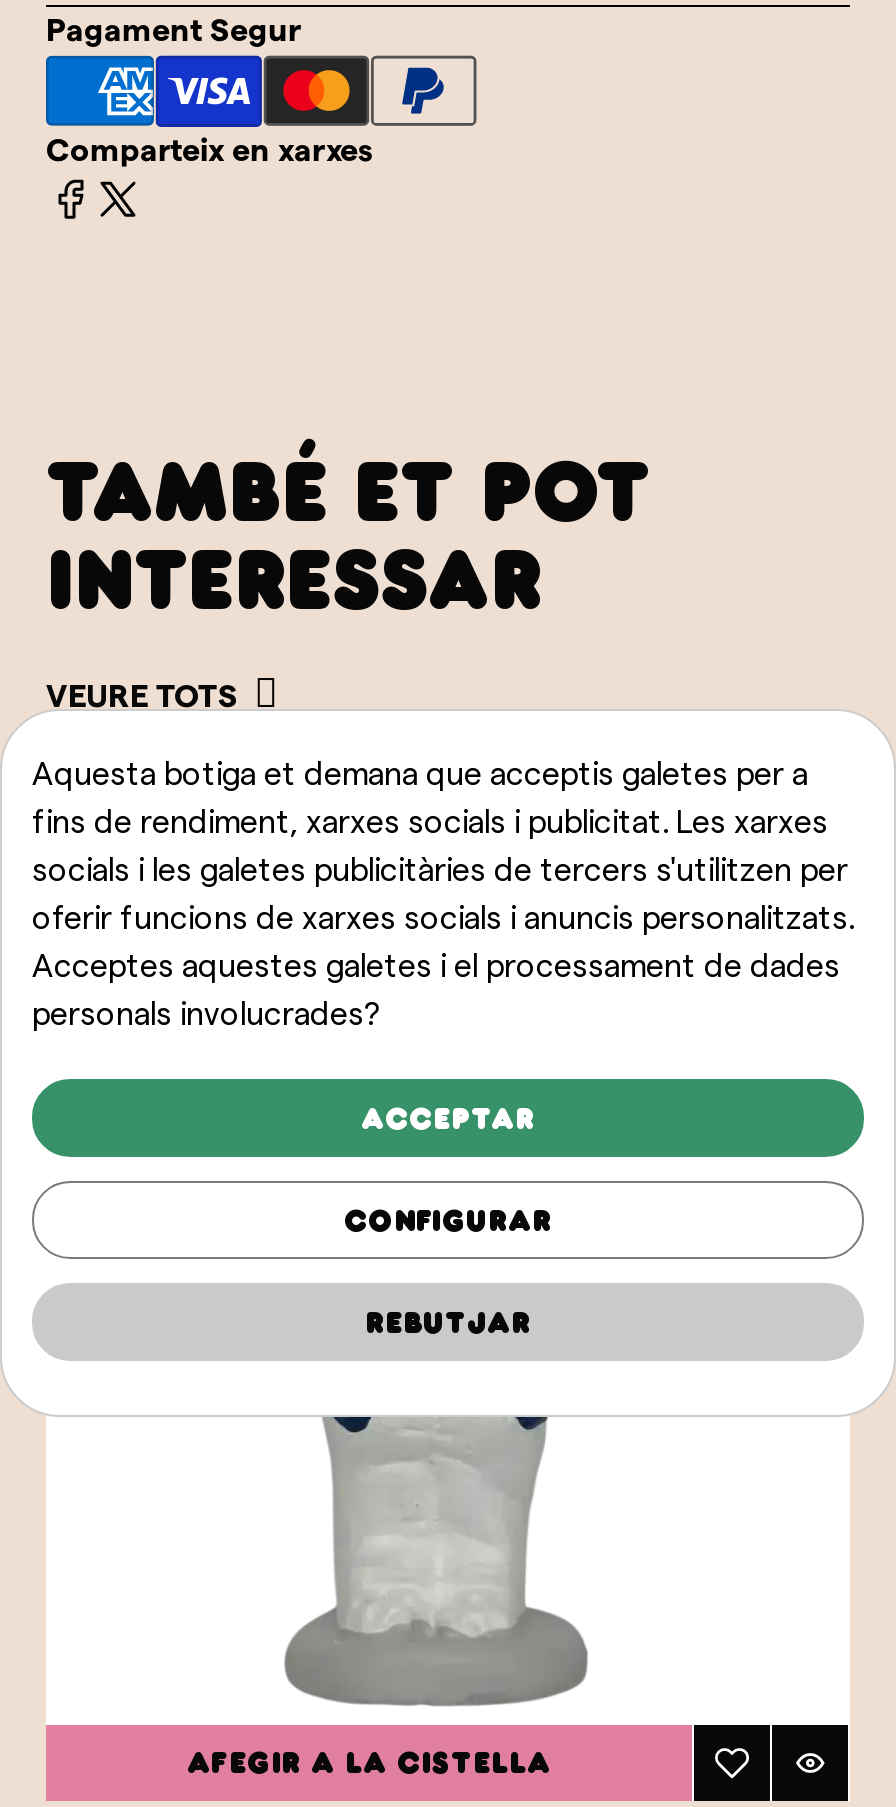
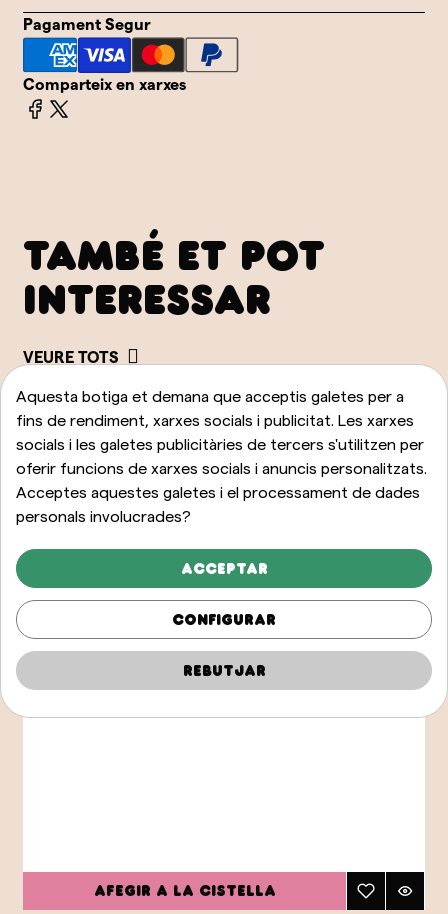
[284,1415,588,1707] [image] -> none

